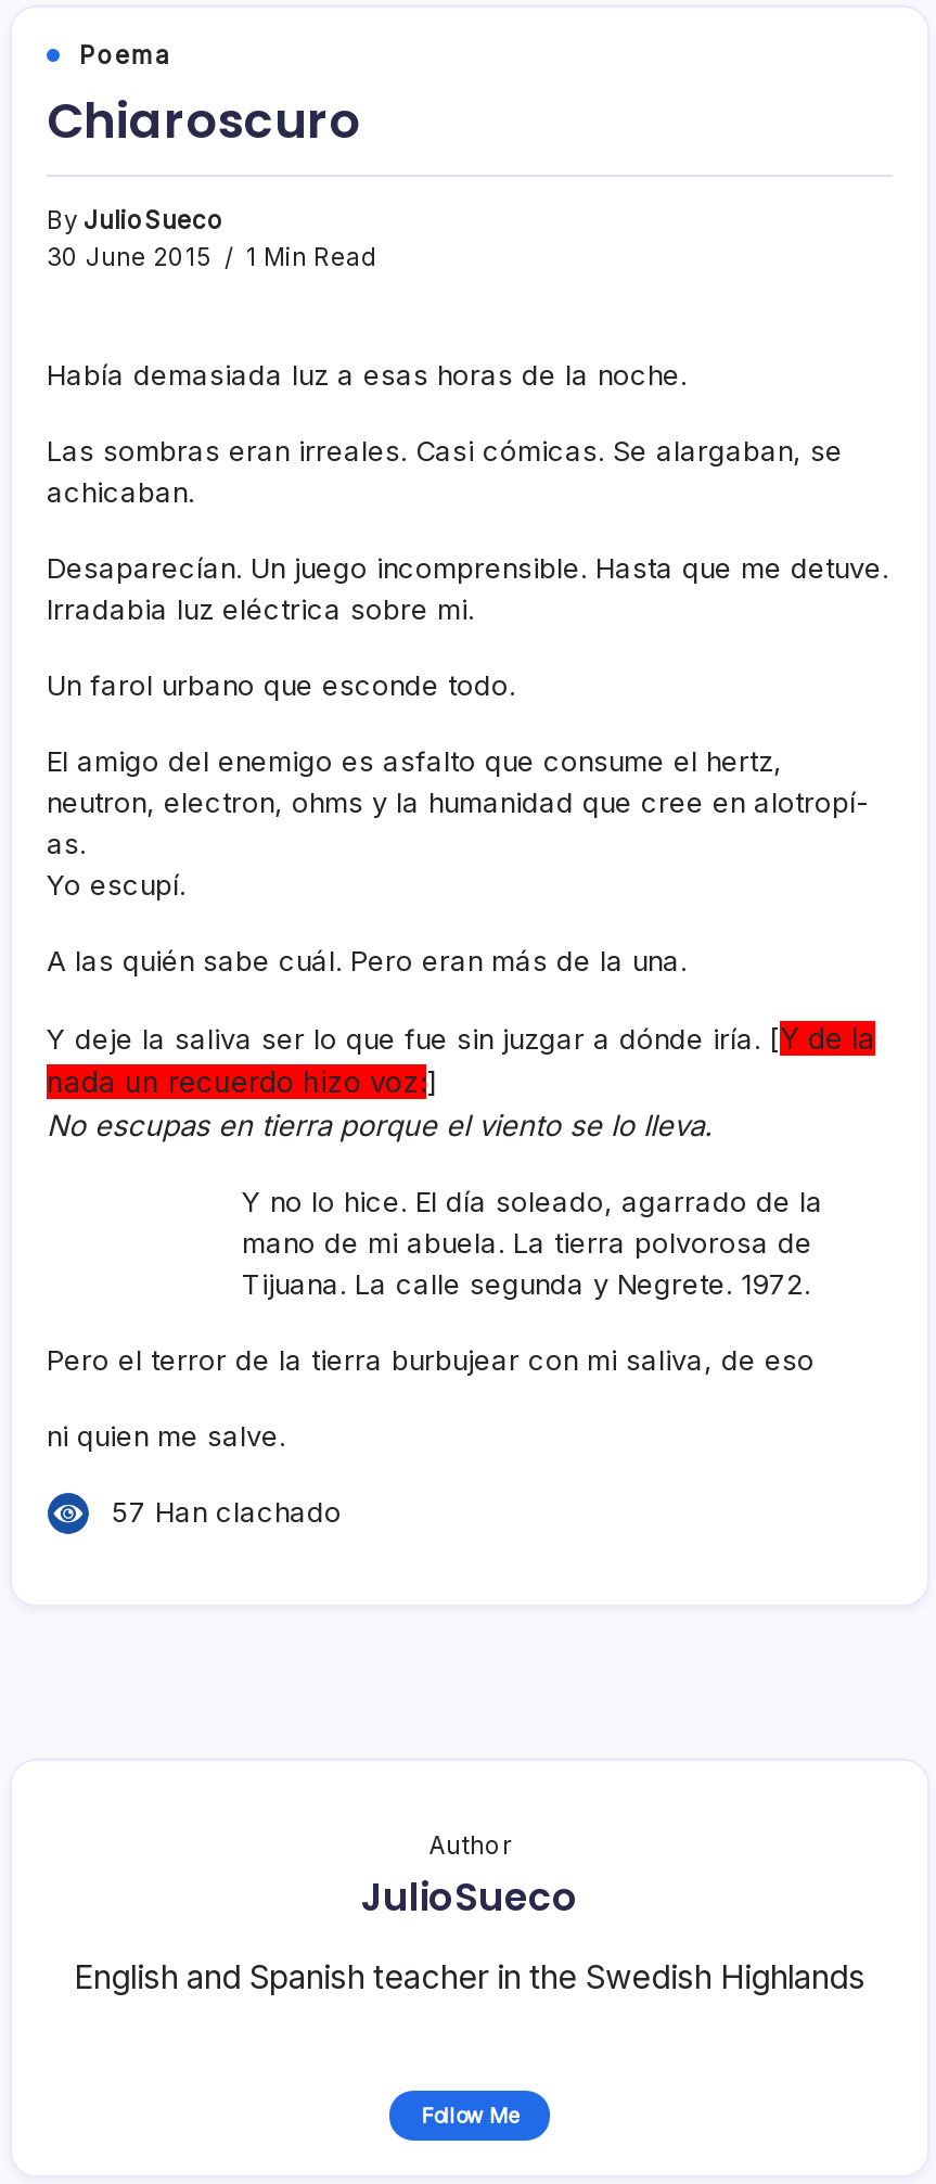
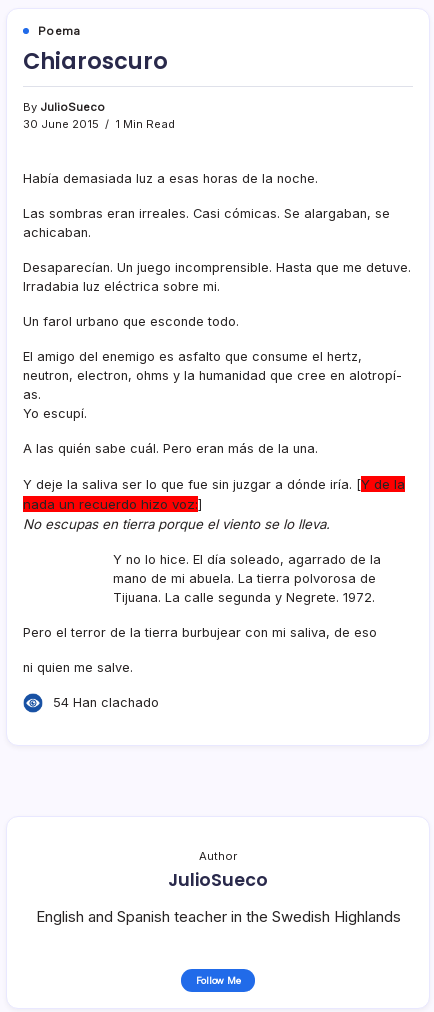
[112,1497,342,1529] 57 Han clachado -> [53,695,159,710] 54 Han clachado

